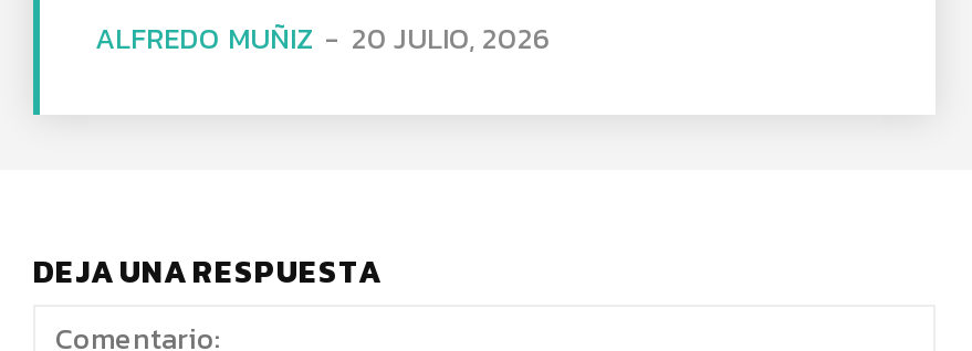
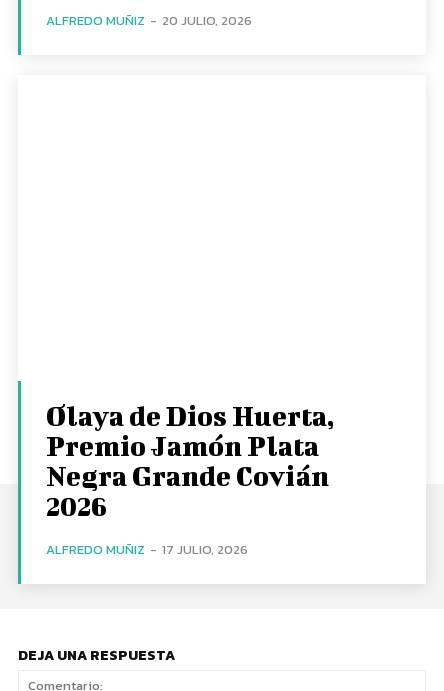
none -> [46,399,334,558] Olaya de Dios Huerta, | Premio Jamón Plata | Negra Grande Covián | 2026 | ALFREDO MUÑIZ - 17 JULIO, 2026

